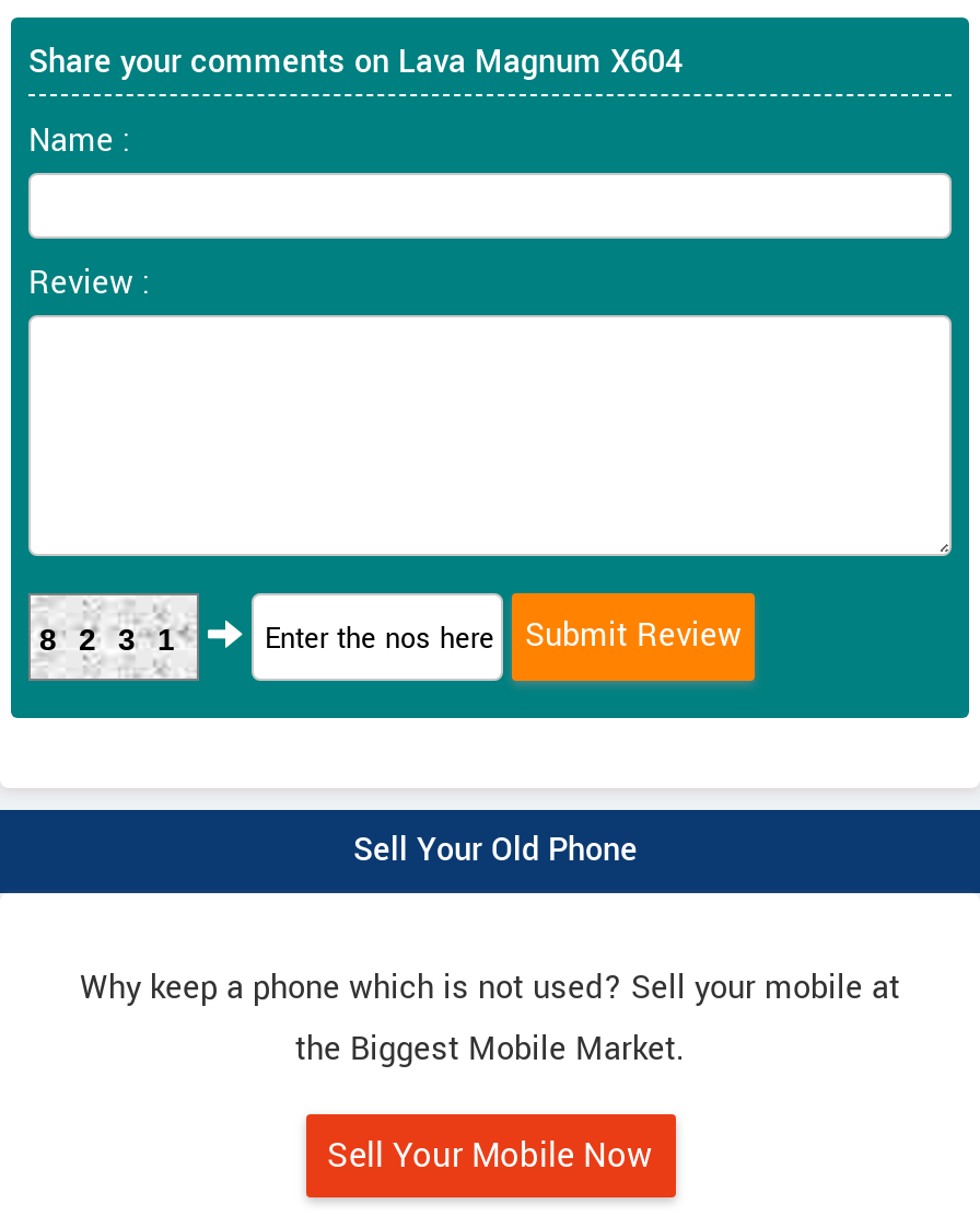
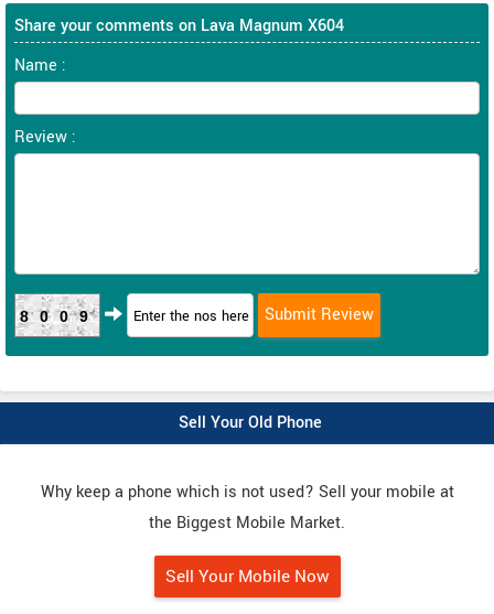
[39,622,197,657] 8231 -> [20,308,99,325] 8009

